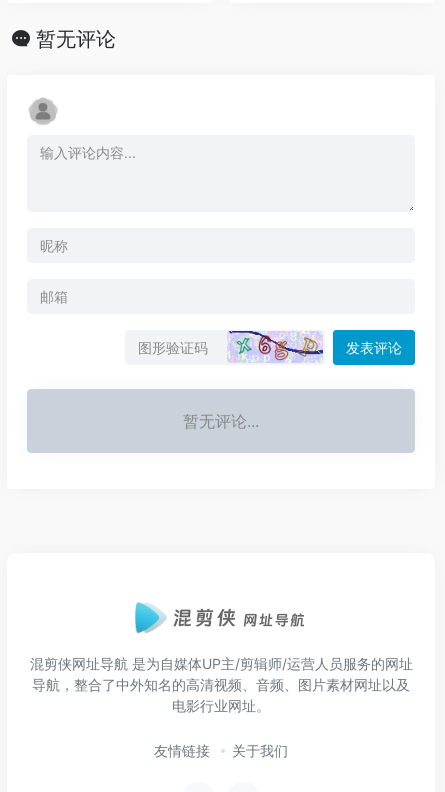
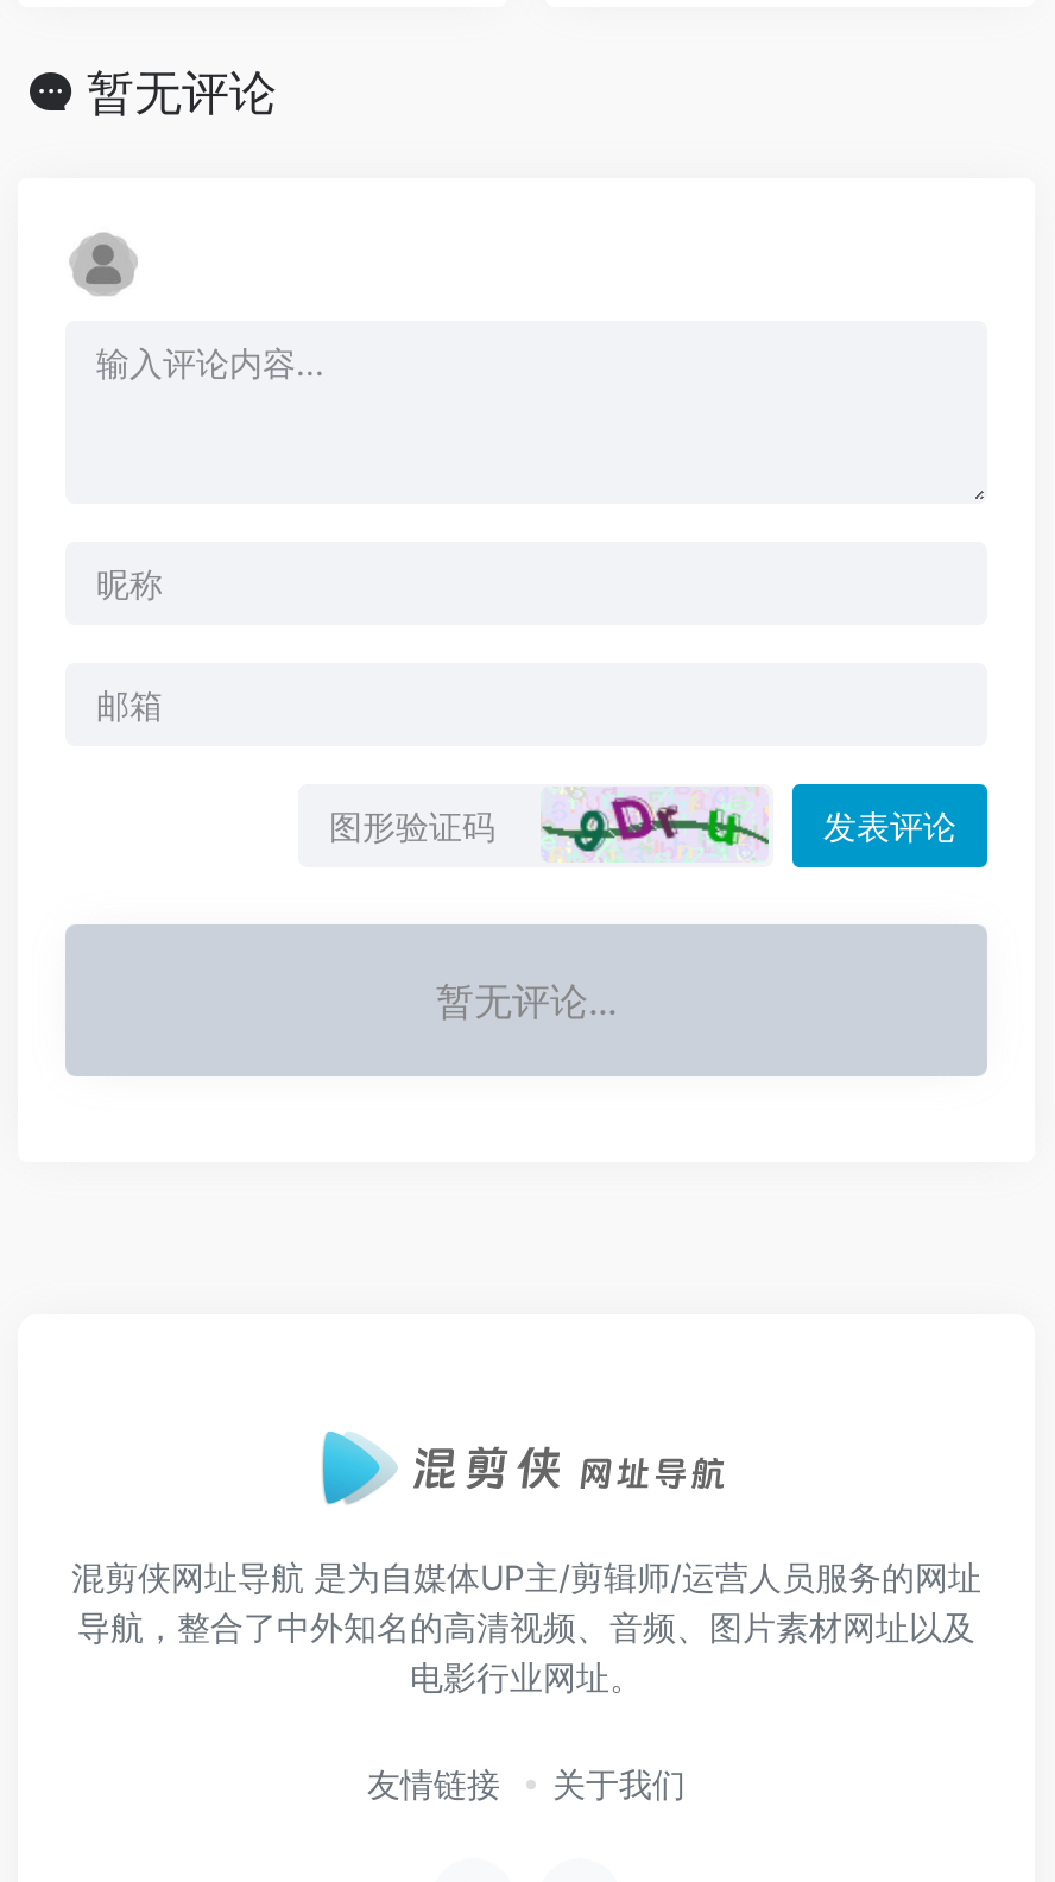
[228,330,324,363] [image] -> [541,787,771,863] [image]

